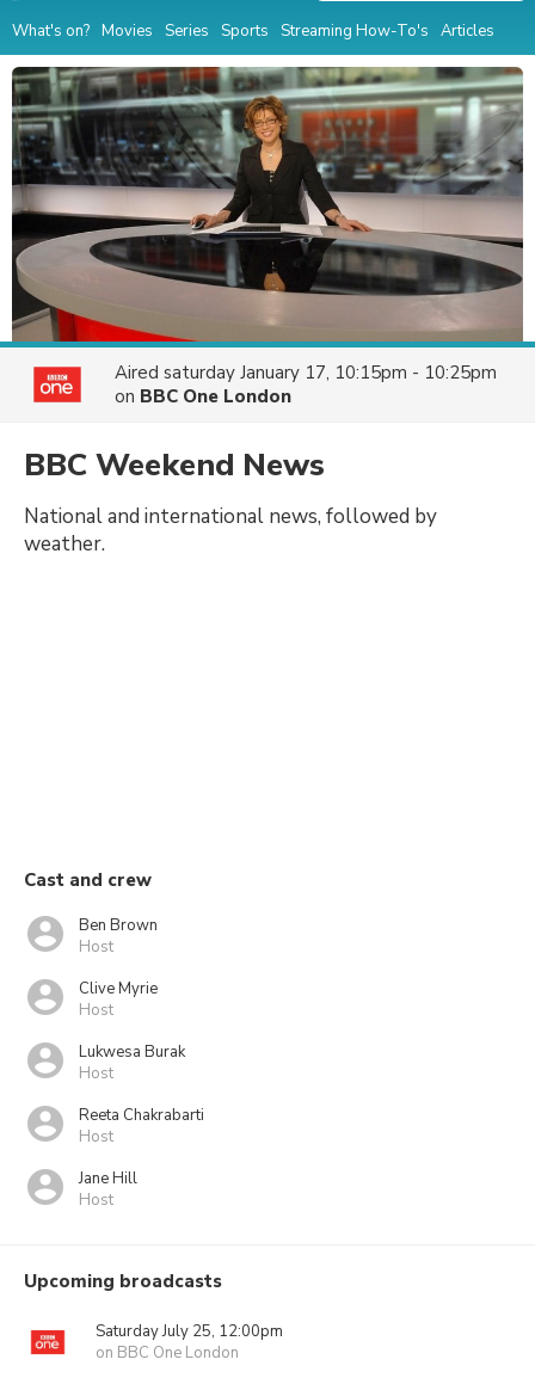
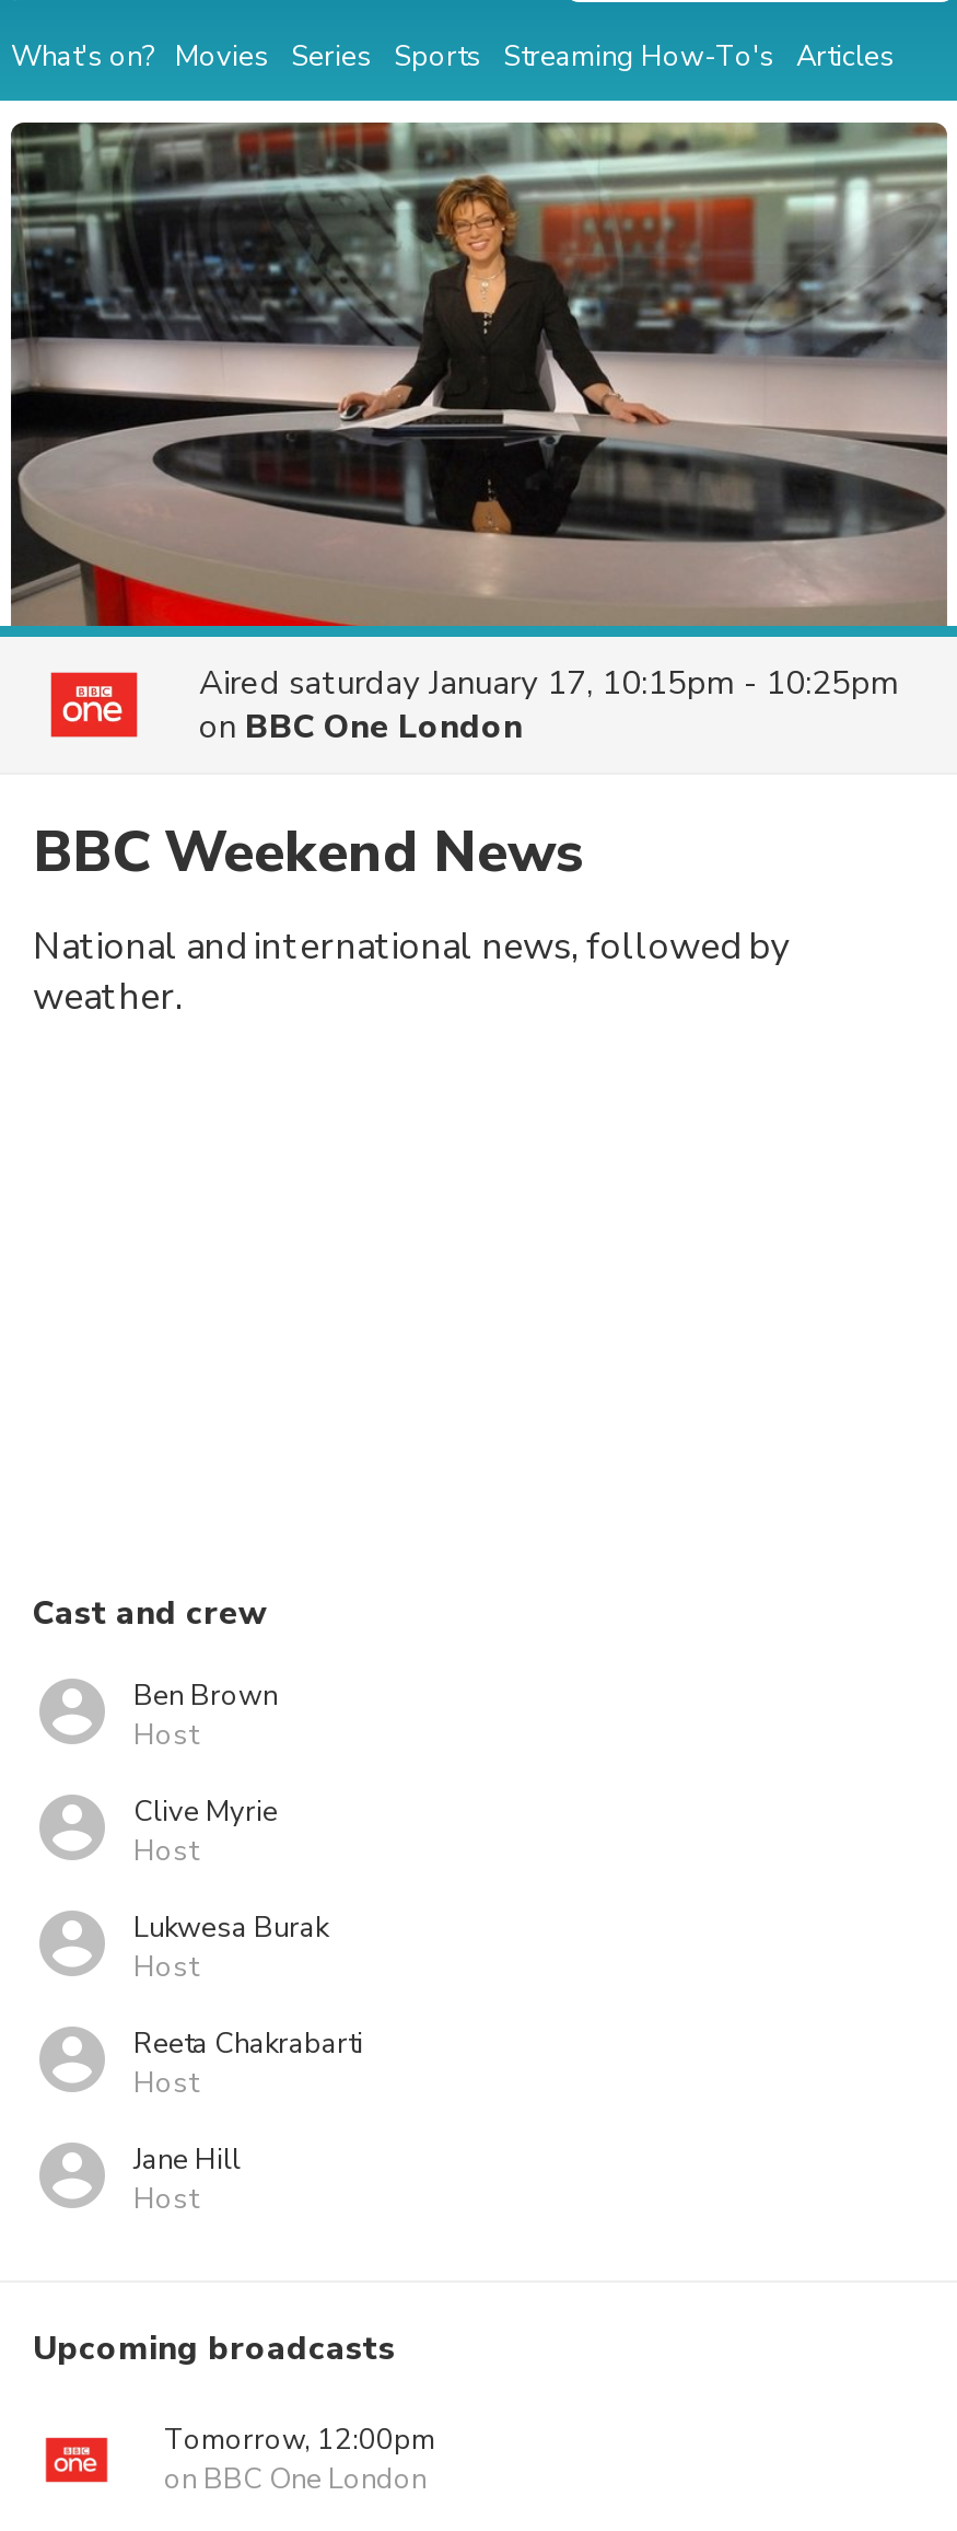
[96,1321,283,1342] Saturday July 25, 12:00pm -> [164,2420,435,2460] Tomorrow, 12:00pm

